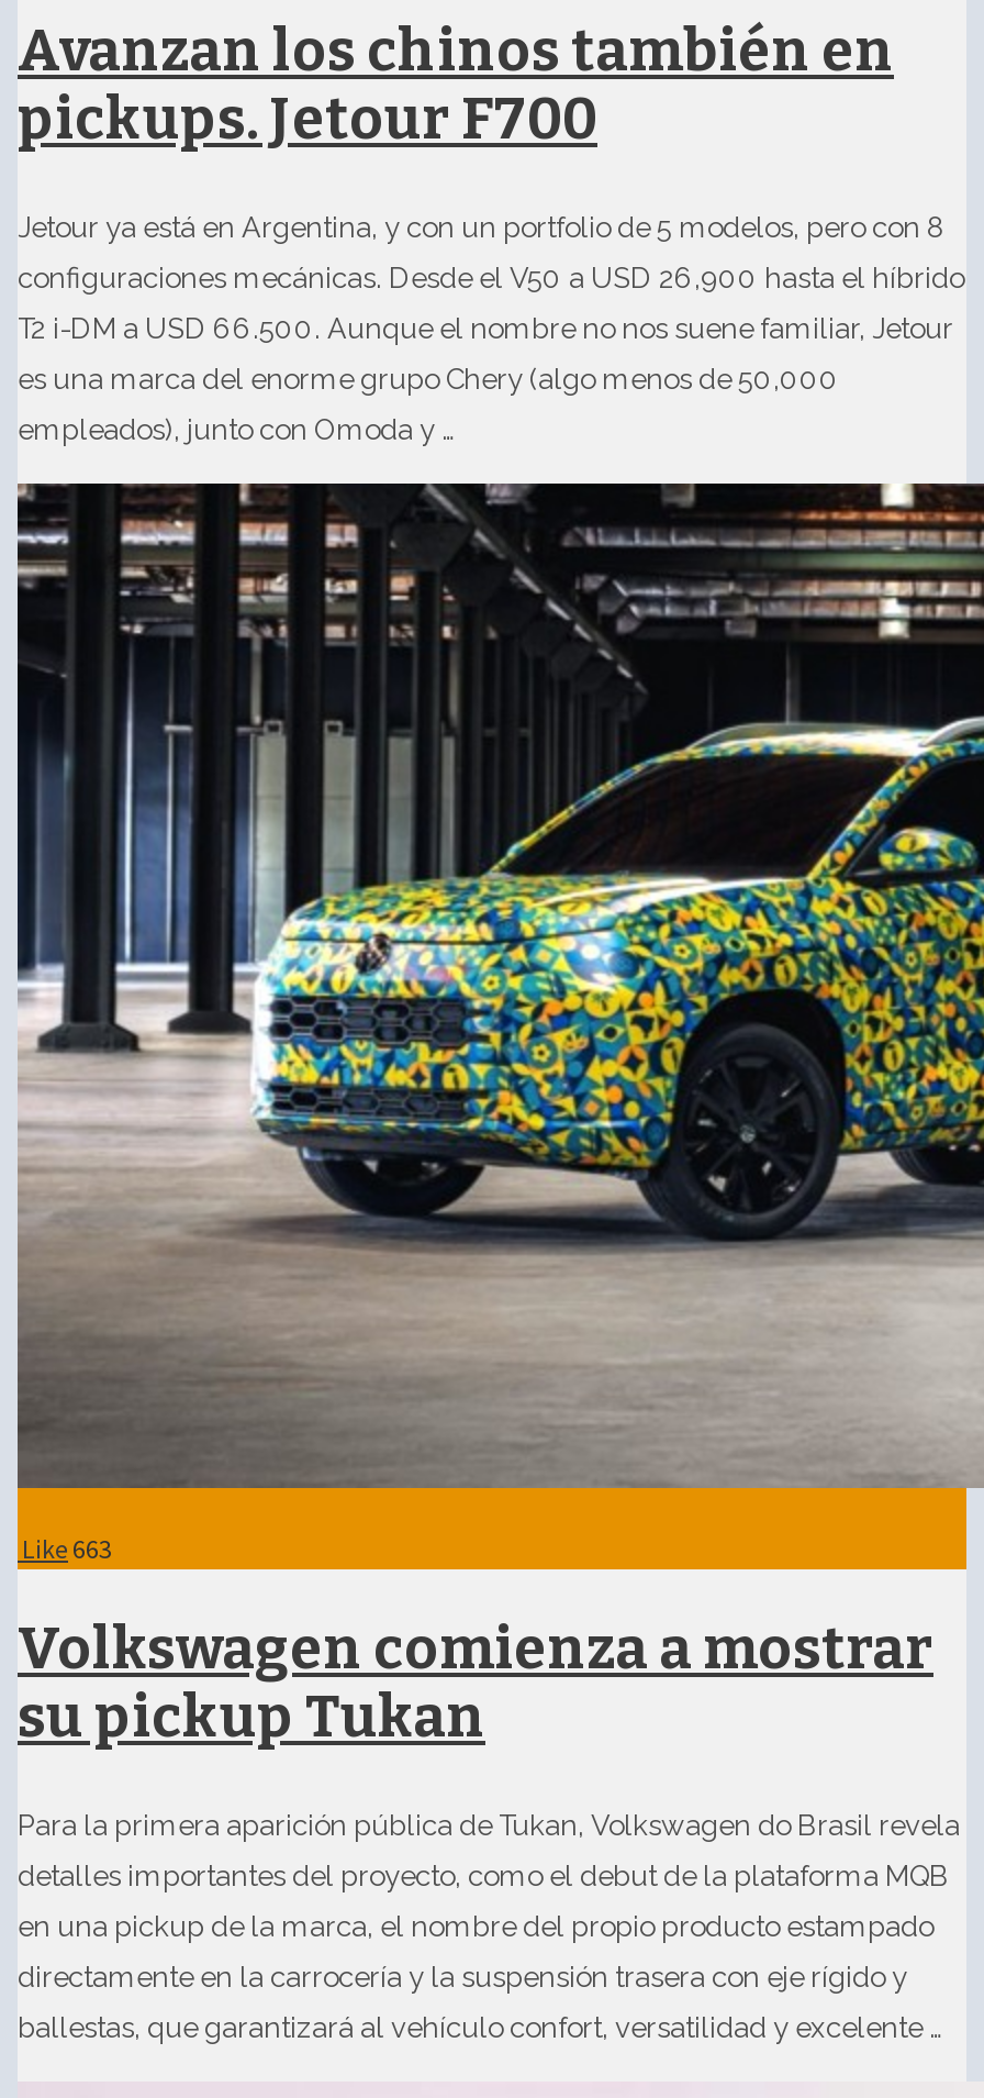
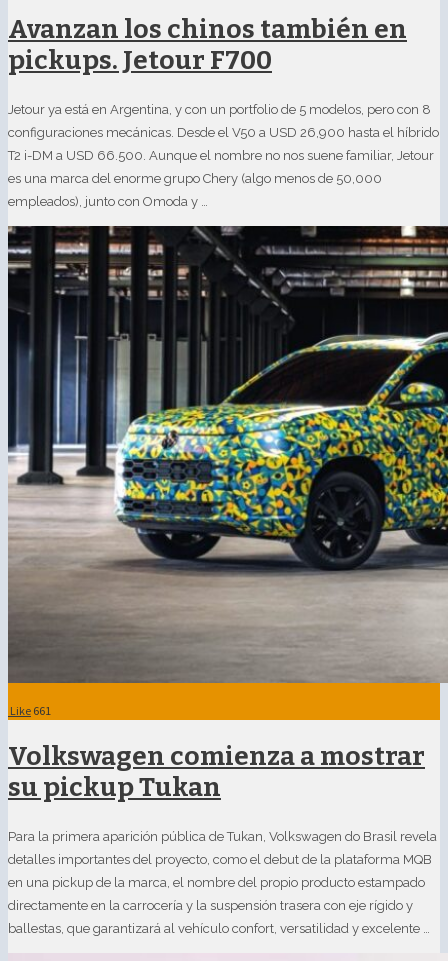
[18,1531,112,1564] Like 663 -> [8,703,51,718] Like 661

